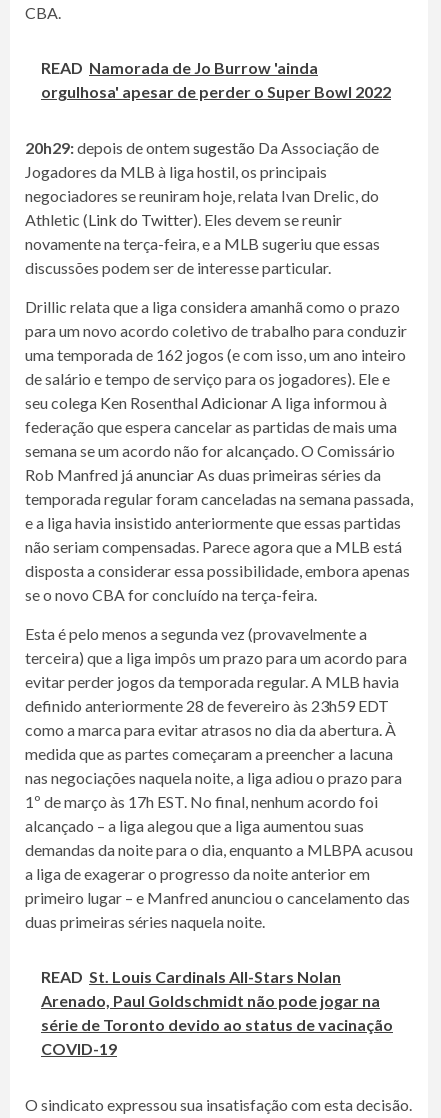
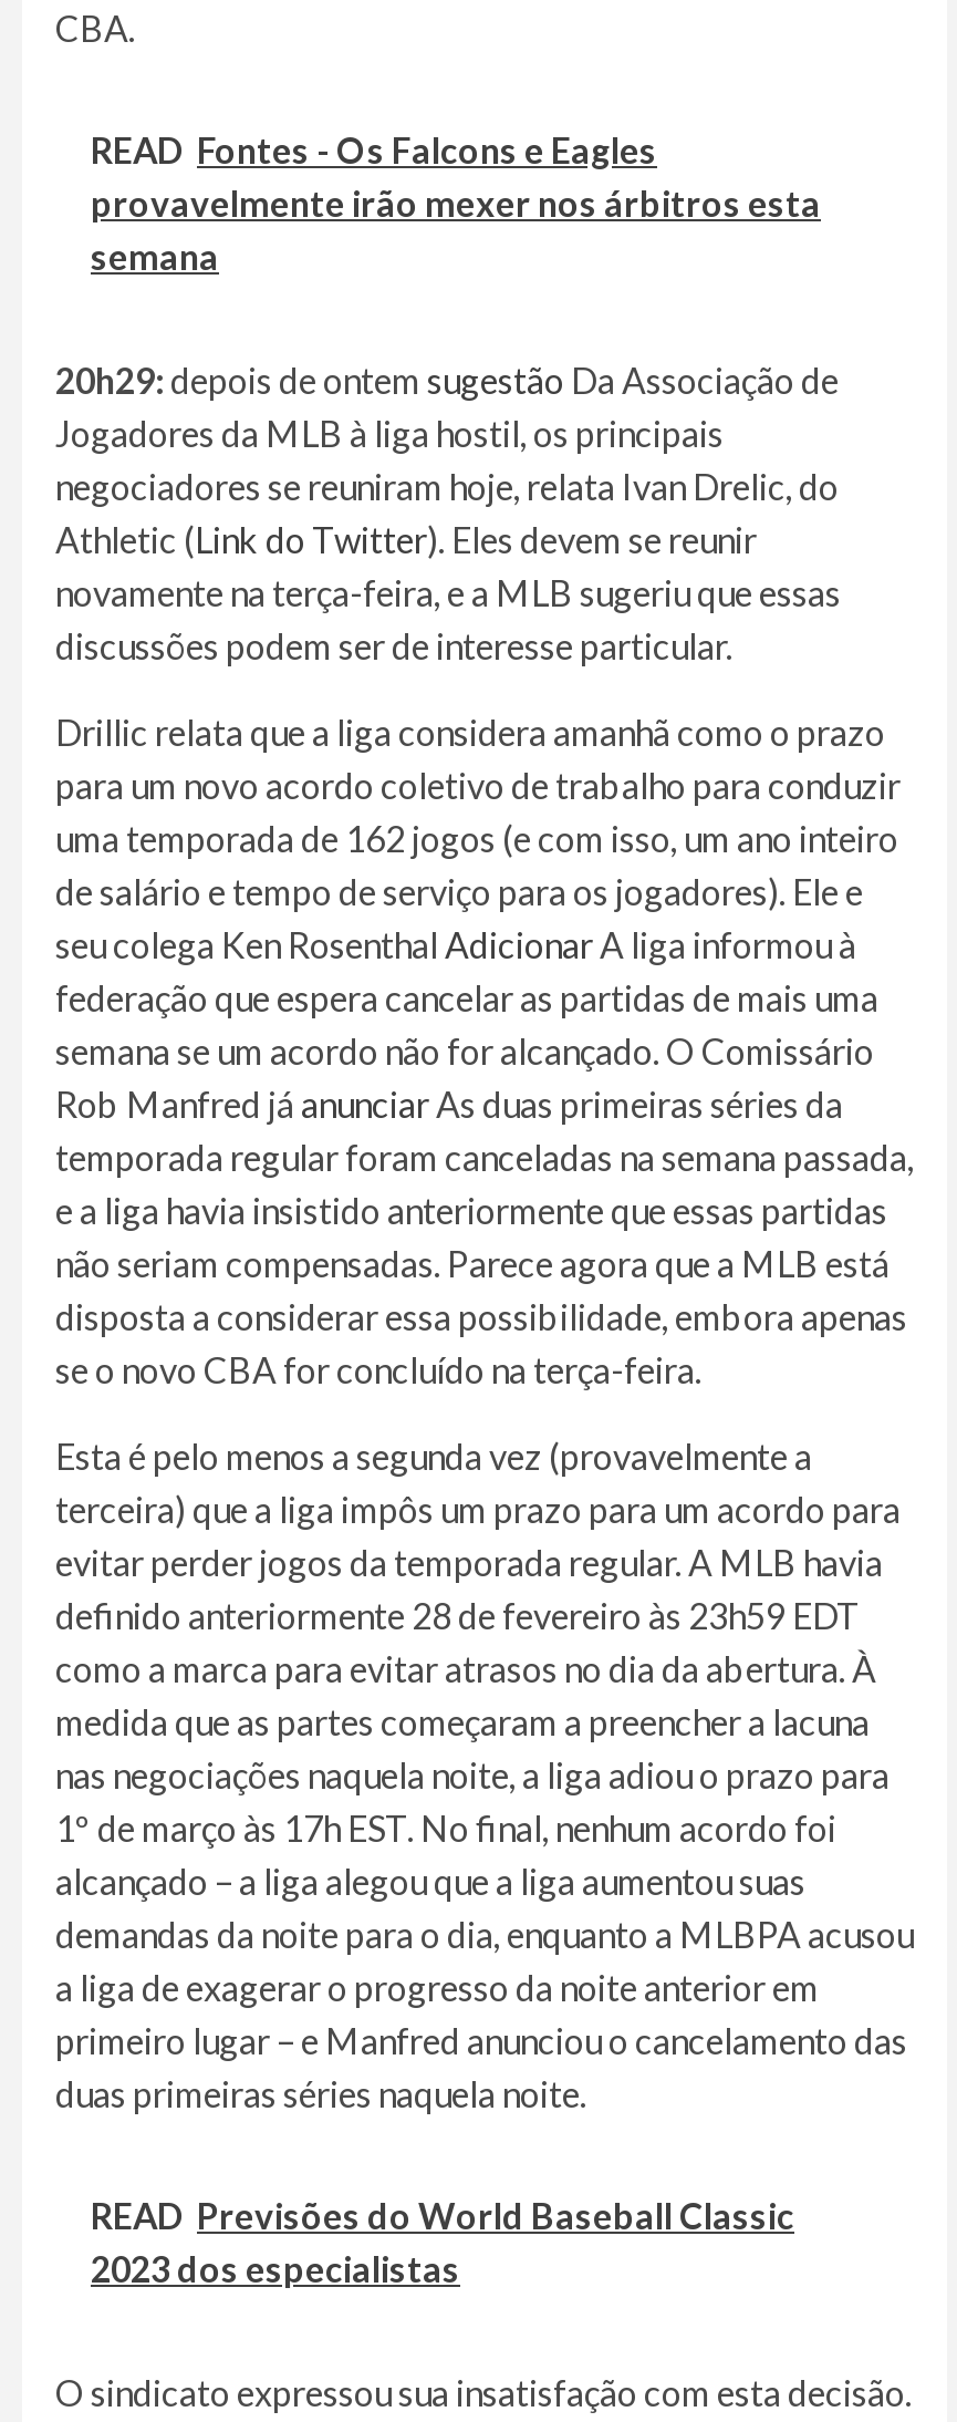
[41,58,391,101] READ Namorada de Jo Burrow 'ainda | orgulhosa' apesar de perder o Super Bowl 2022 -> [91,128,821,277] READ Fontes - Os Falcons e Eagles | provavelmente irão mexer nos árbitros esta | semana
moved [25,138,413,931] -> [55,359,914,2114]: 20h29: depois de ontem sugestão Da Associação de | Jogadores da MLB à liga hostil, os principais | negociadores se reuniram hoje, relata Ivan Drelic, do | ... | primeiro lugar – e Manfred anunciou o cancelamento das | duas primeiras séries naquela noite.
[41,967,393,1058] READ St. Louis Cardinals All-Stars Nolan | Arenado, Paul Goldschmidt não pode jogar na | série de Toronto devido ao status de vacinação | COVID-19 -> [91,2194,794,2289] READ Previsões do World Baseball Classic | 2023 dos especialistas

